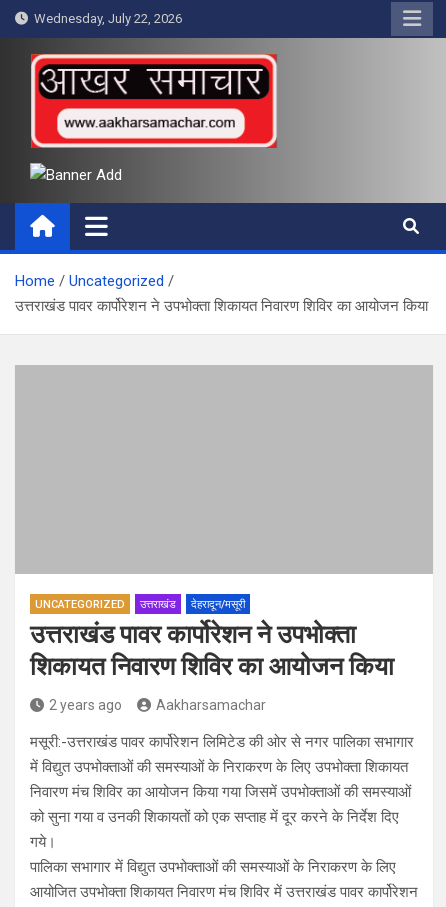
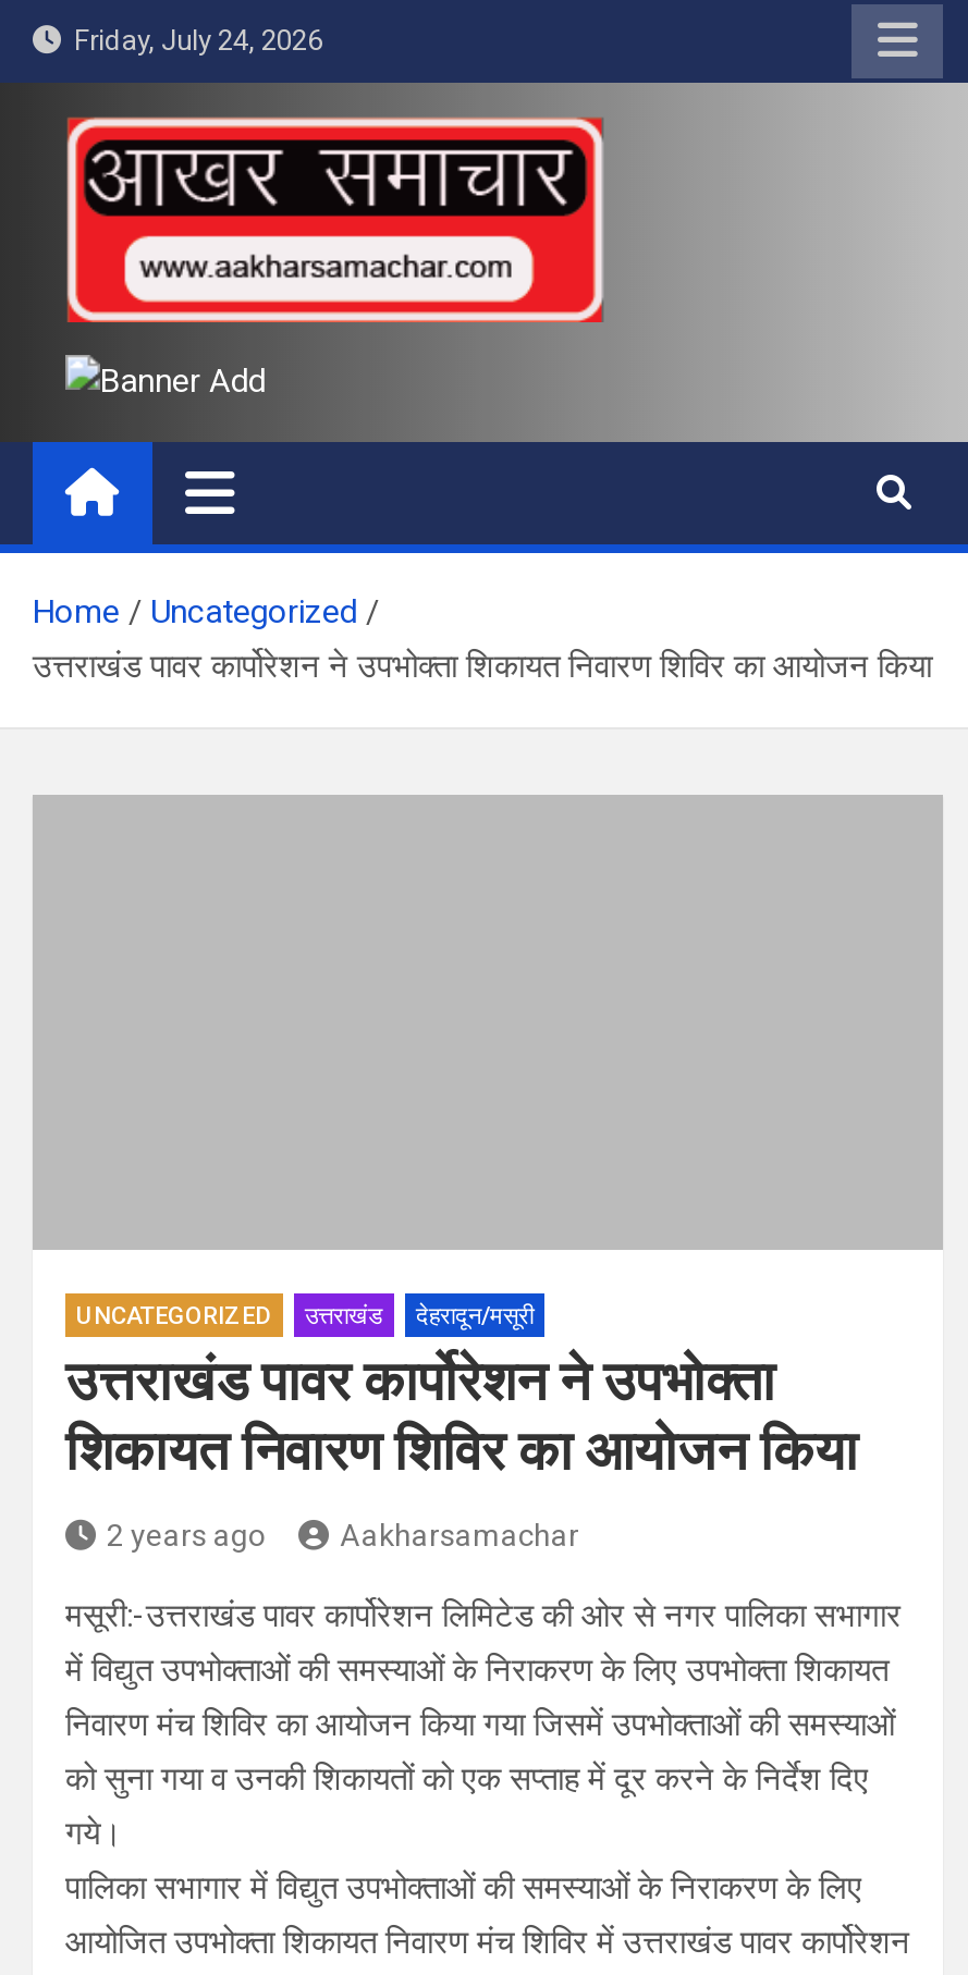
[28,11,182,26] Wednesday, July 22, 2026 -> [61,24,322,57] Friday, July 24, 2026

